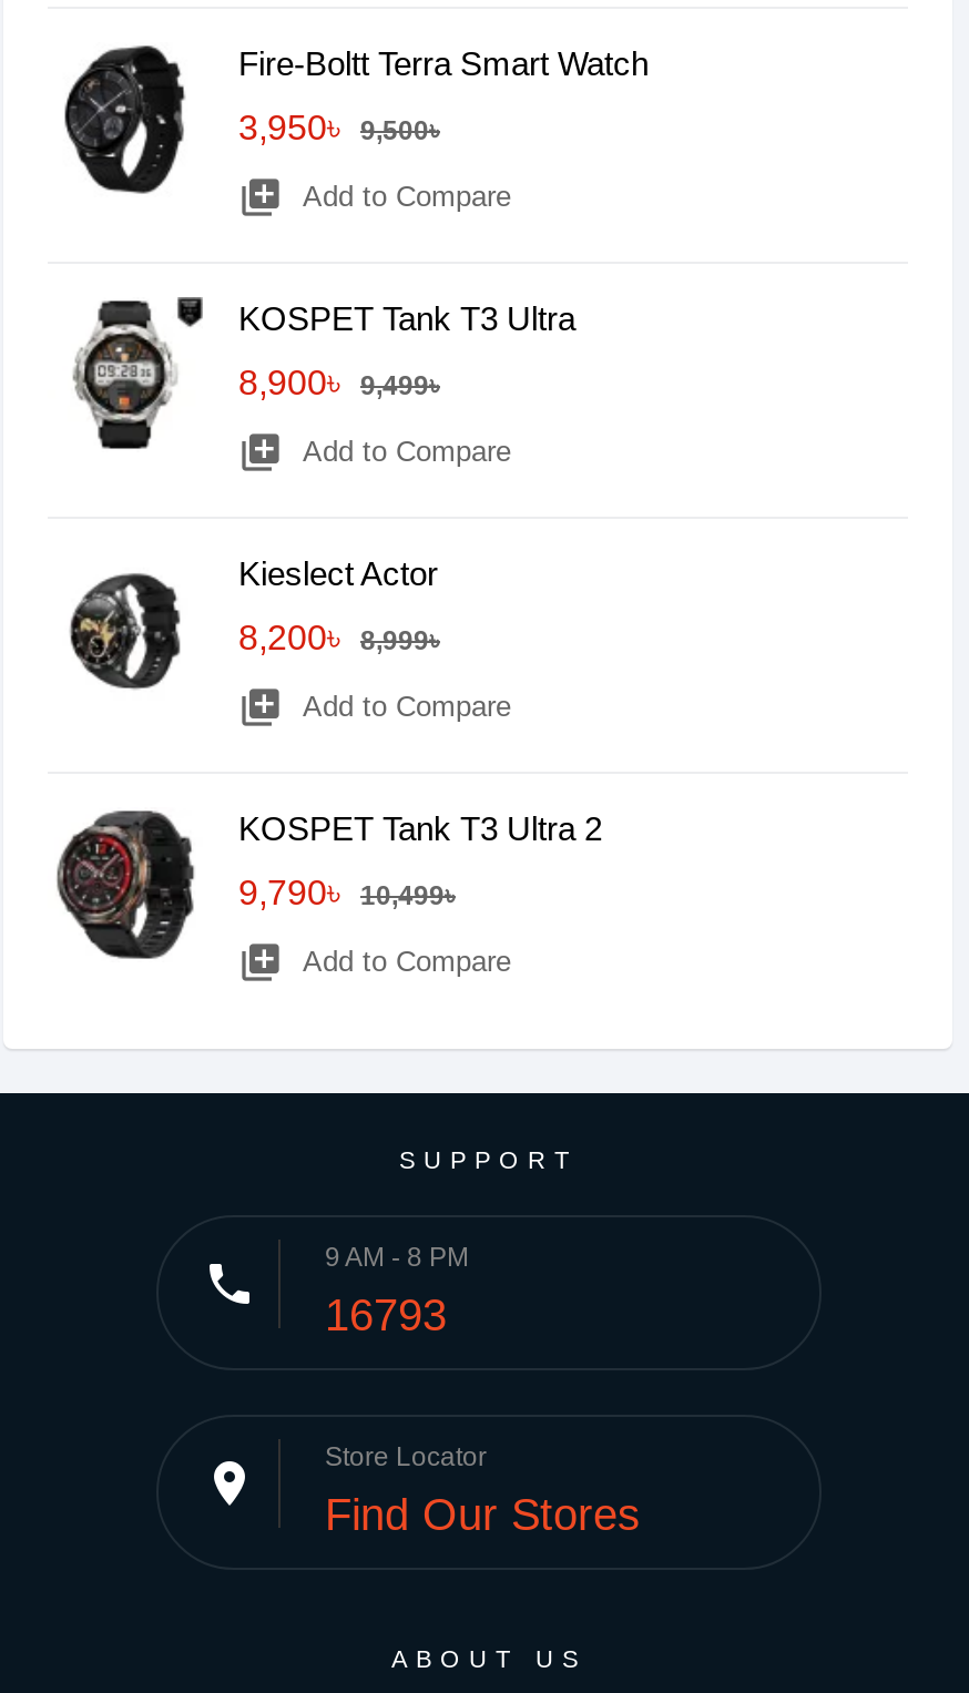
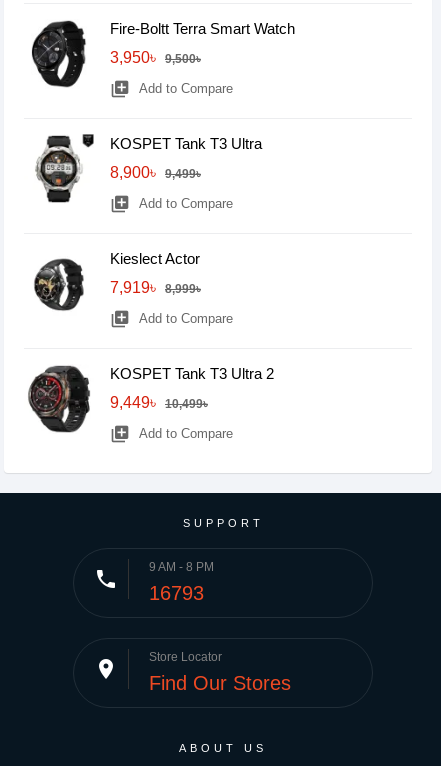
[238,619,440,656] 8,200৳ 8,999৳ -> [110,279,201,296] 7,919৳ 8,999৳
[238,874,456,911] 9,790৳ 10,499৳ -> [110,394,208,411] 9,449৳ 10,499৳

